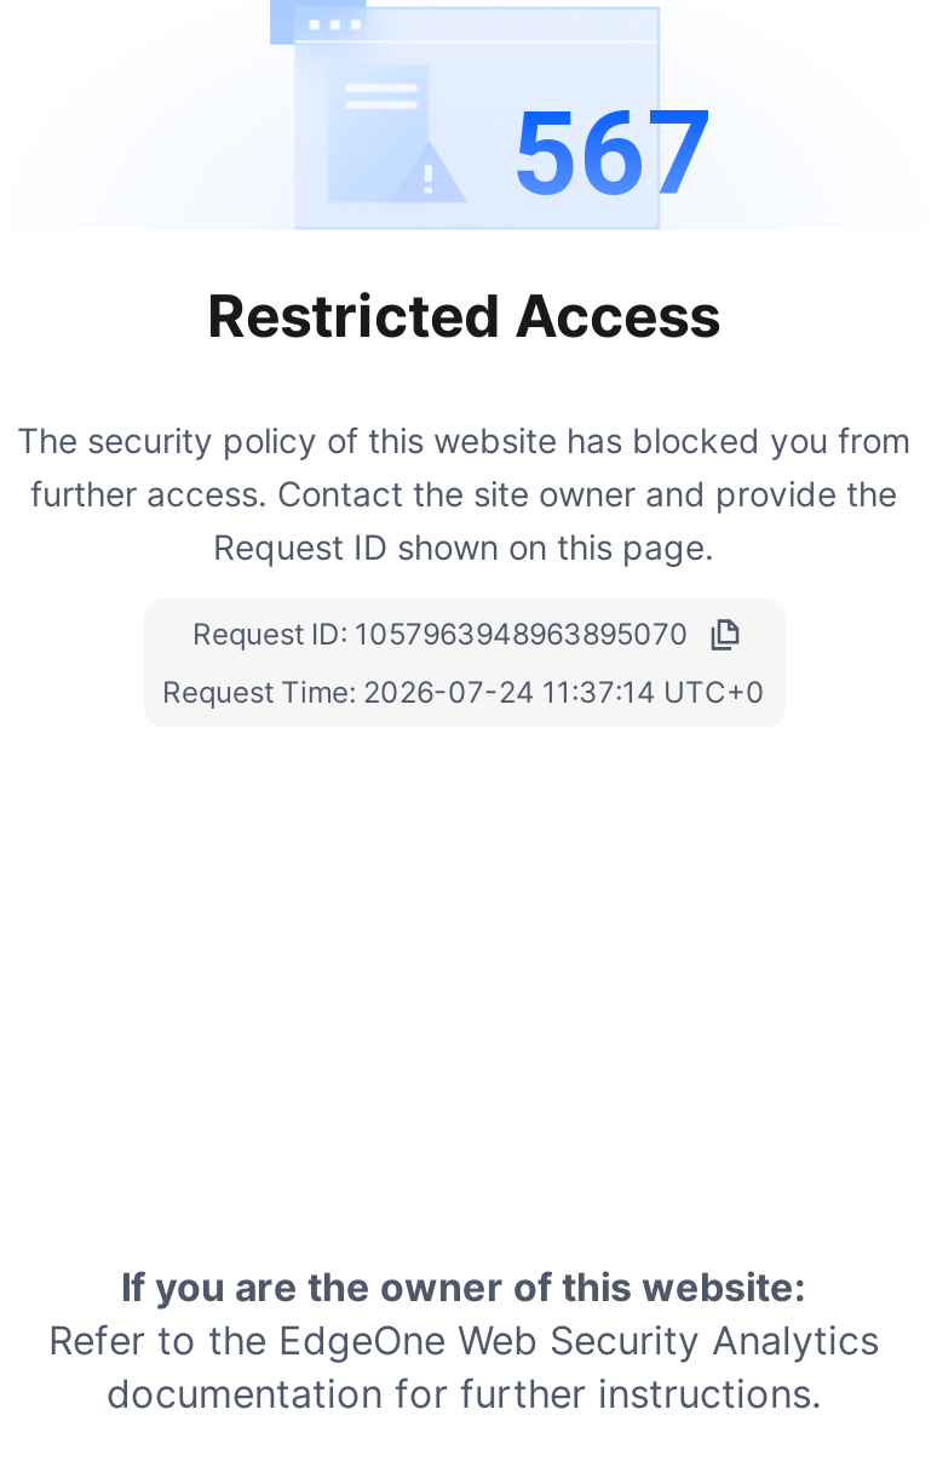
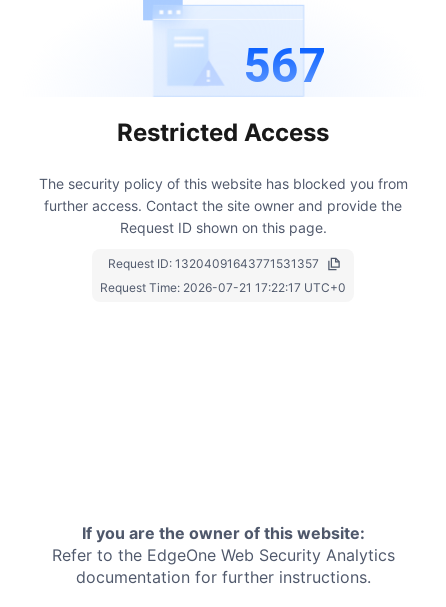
[192,614,689,651] Request ID: 1057963948963895070 -> [108,256,319,271] Request ID: 13204091643771531357
[162,673,765,709] Request Time: 2026-07-24 11:37:14 UTC+0 -> [100,280,346,295] Request Time: 2026-07-21 17:22:17 UTC+0

